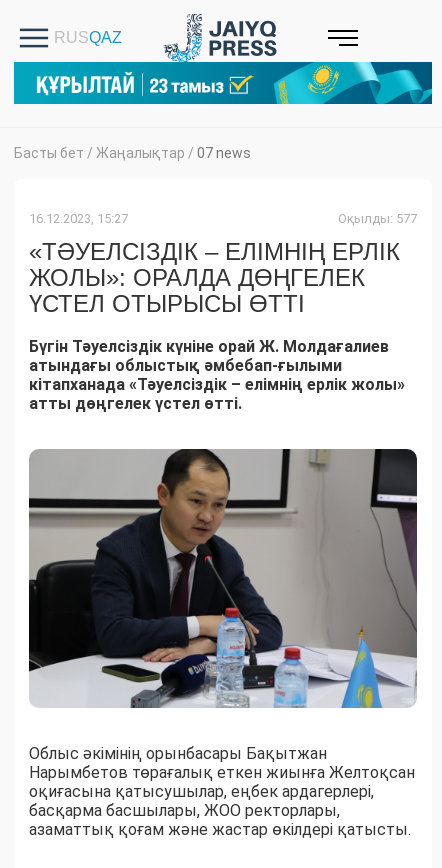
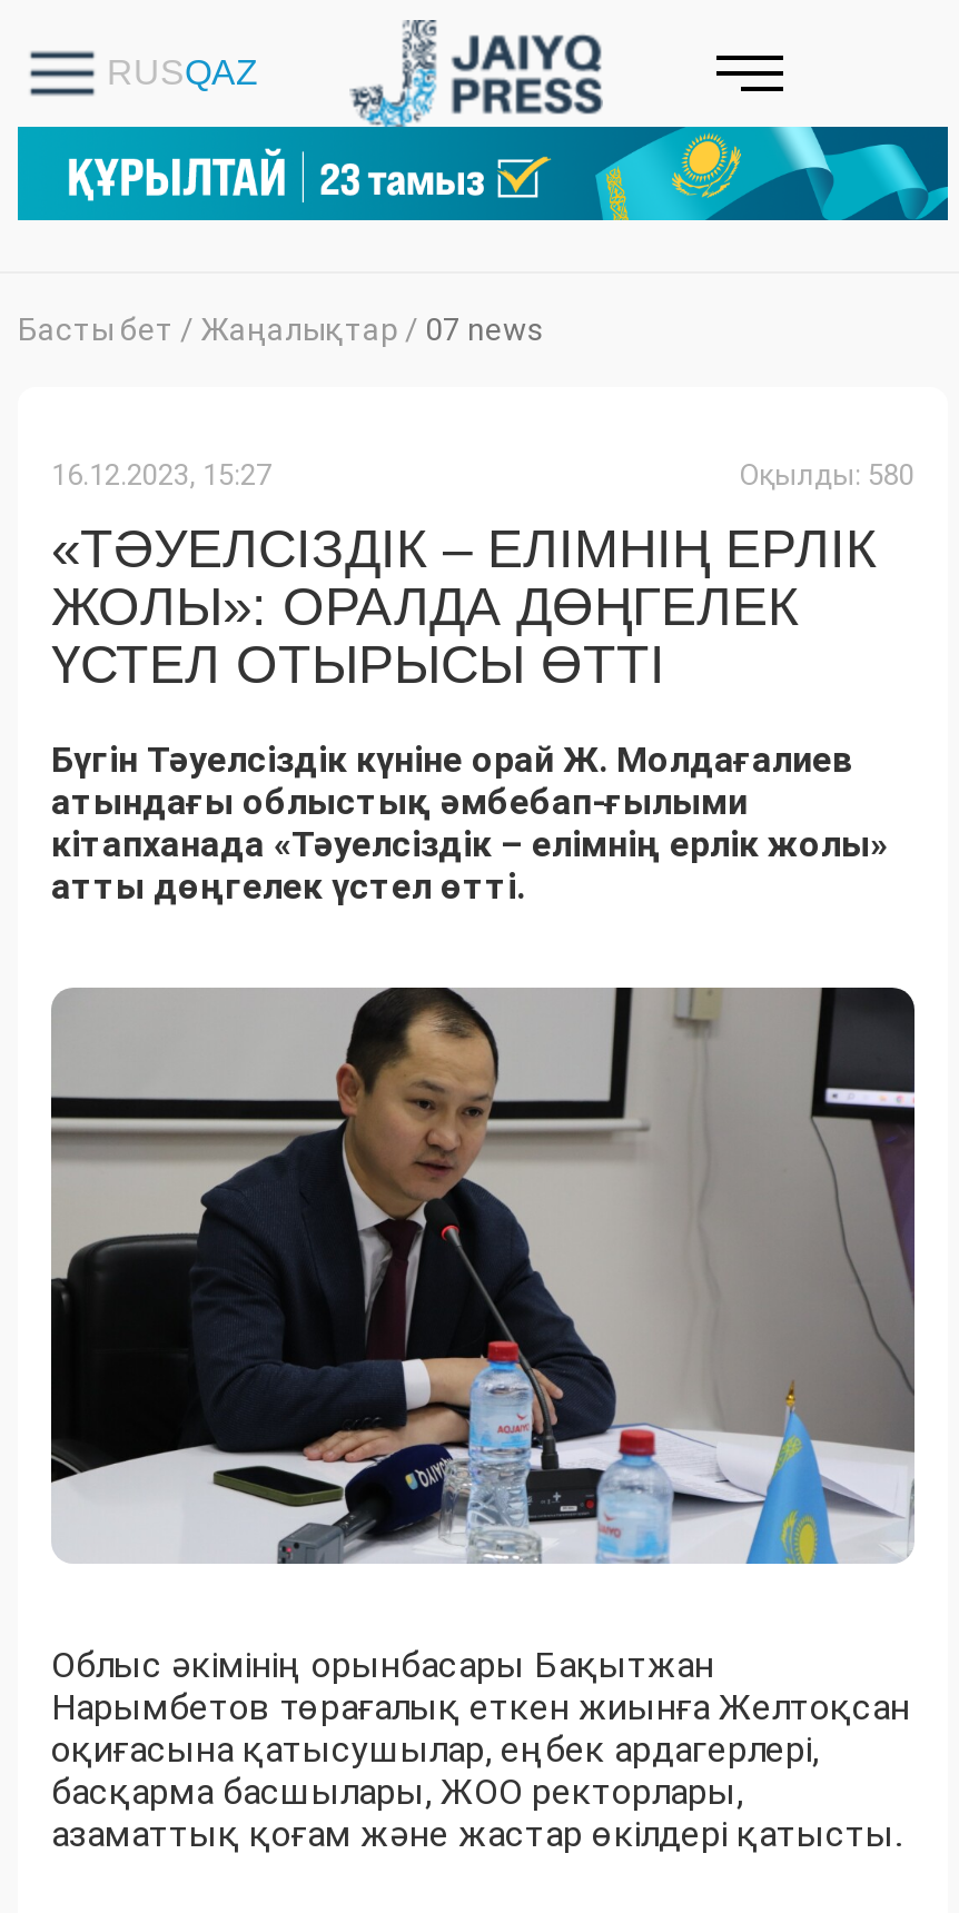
[338,211,417,226] Оқылды: 577 -> [739,458,914,492] Оқылды: 580

